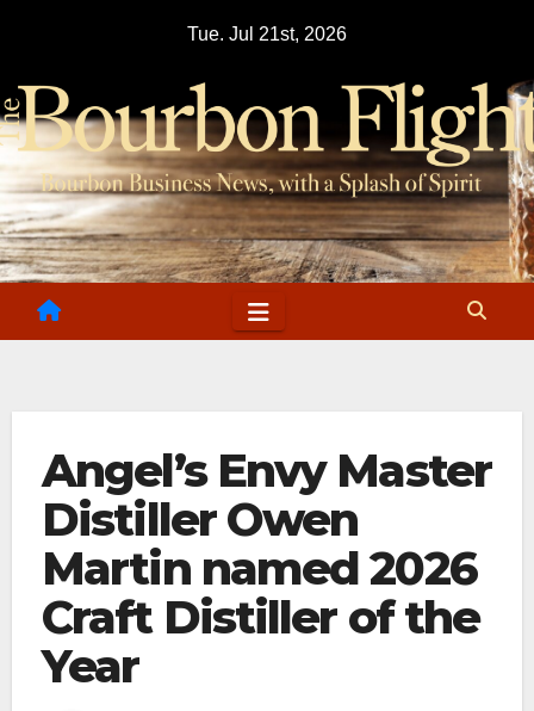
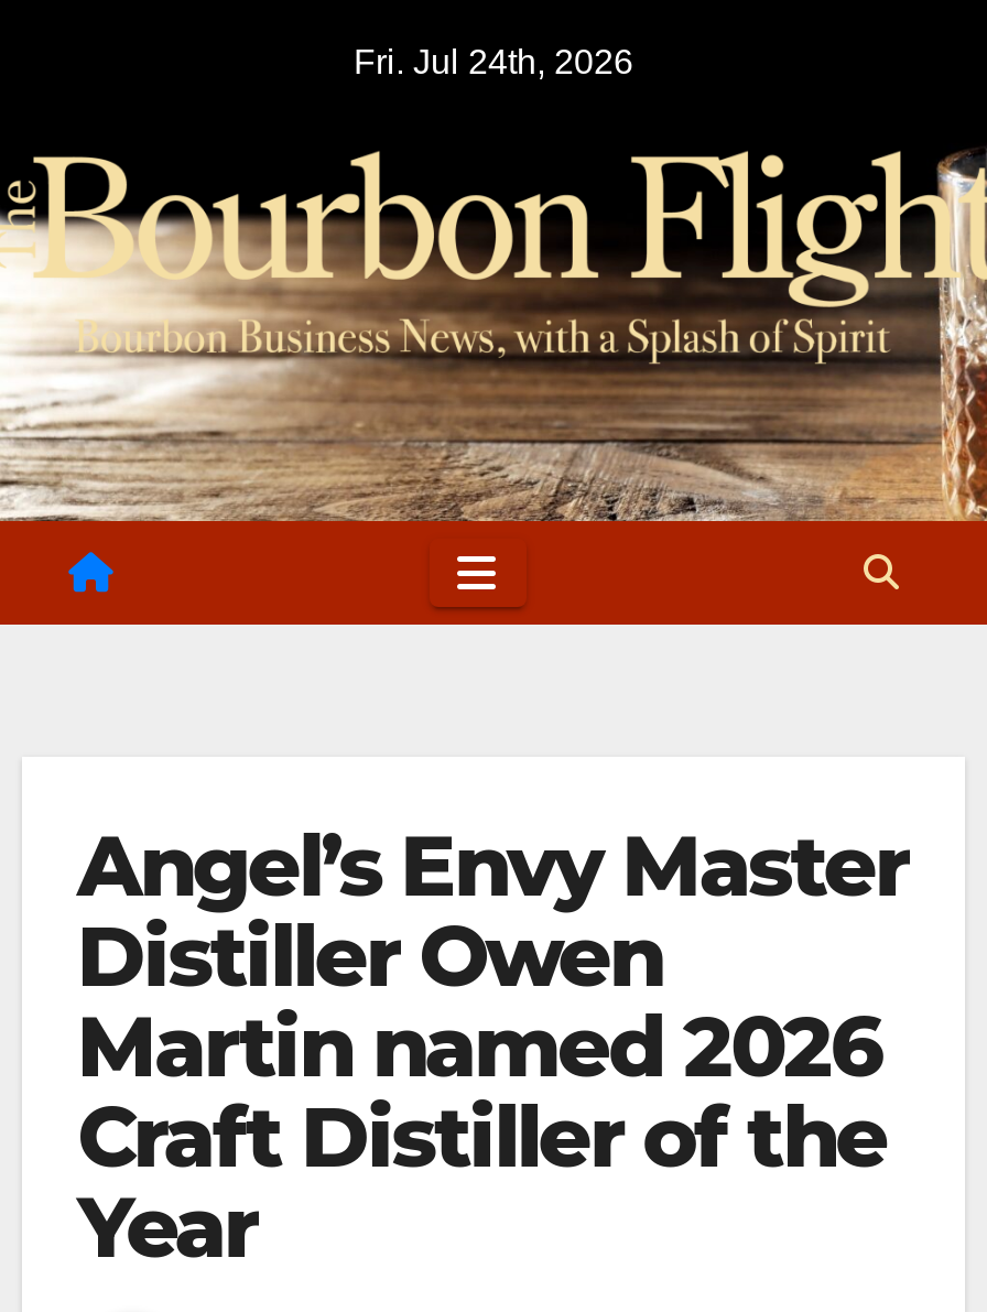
[187,24,347,44] Tue. Jul 21st, 2026 -> [354,43,633,80] Fri. Jul 24th, 2026

